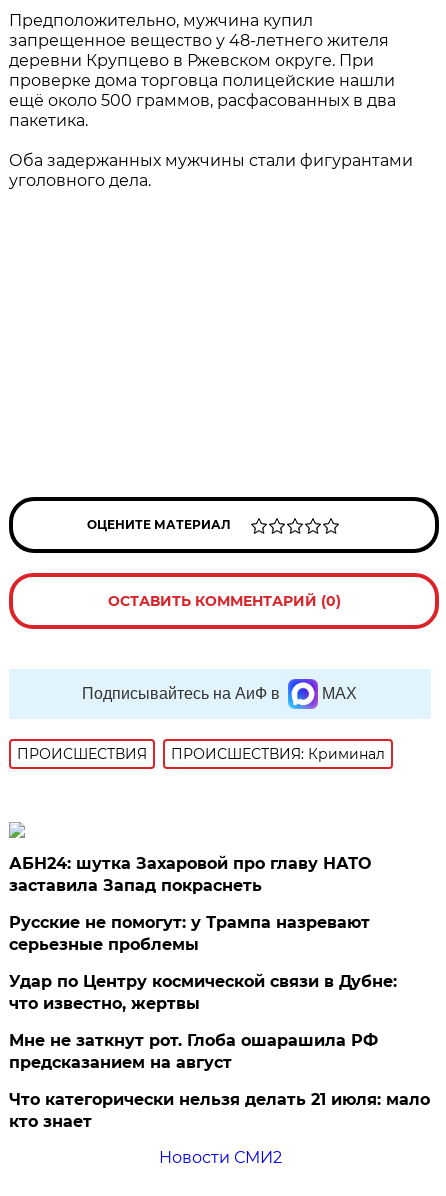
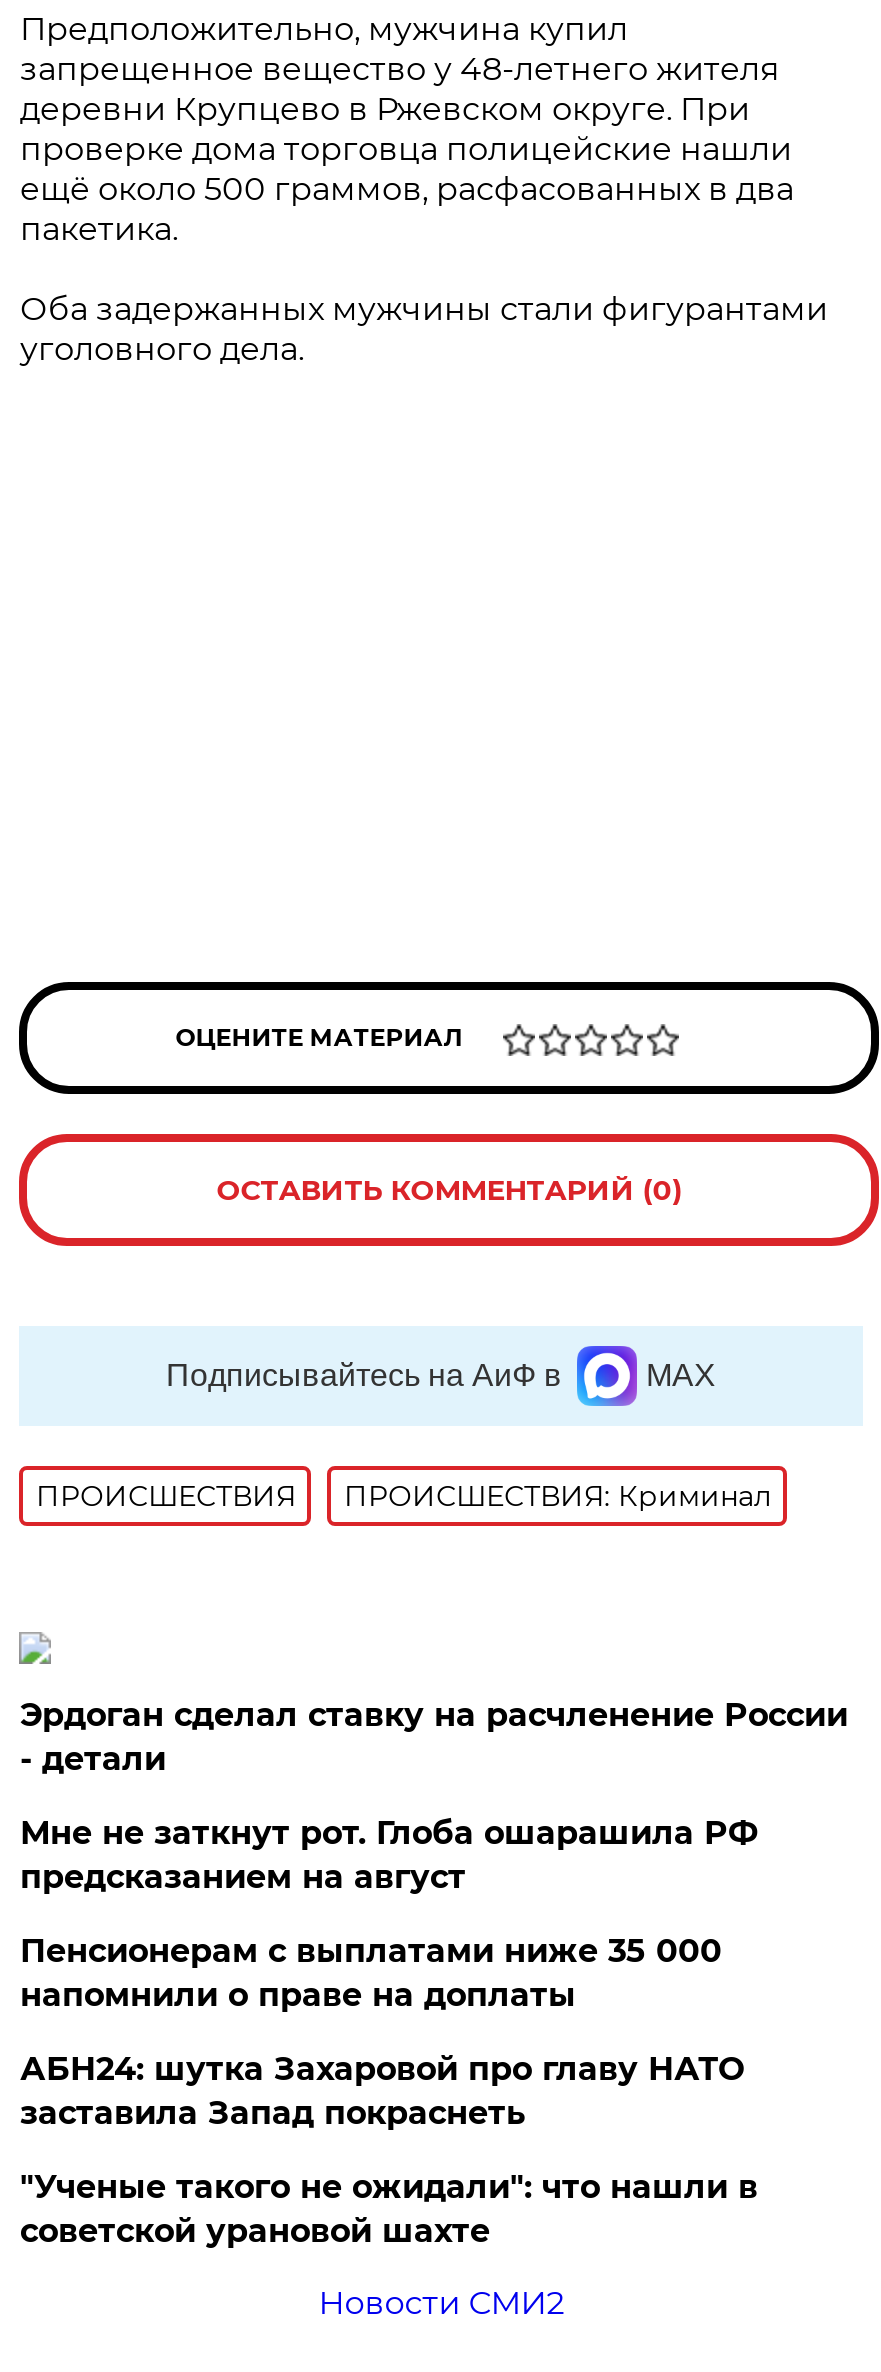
none -> [20,1696,848,2014] Эрдоган сделал ставку на расчленение России | - детали | Пенсионерам с выплатами ниже 35 000 | напомнили о праве на доплаты
moved [9,854,371,895] -> [20,2050,744,2132]: АБН24: шутка Захаровой про главу НАТО | заставила Запад покраснеть
[9,913,430,1131] Русские не помогут: у Трампа назревают | серьезные проблемы | Удар по Центру космической связи в Дубне: | что известно, жертвы | Что категорически нельзя делать 21 июля: мало | кто знает -> [20,2168,758,2250] "Ученые такого не ожидали": что нашли в | советской урановой шахте
moved [9,1031,378,1072] -> [20,1814,758,1896]: Мне не заткнут рот. Глоба ошарашила РФ | предсказанием на август

